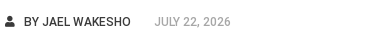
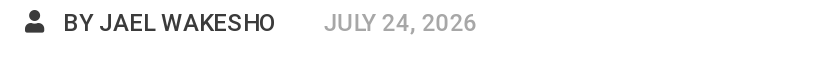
[24,15,231,29] BY JAEL WAKESHO JULY 22, 2026 -> [63,8,477,36] BY JAEL WAKESHO JULY 24, 2026

